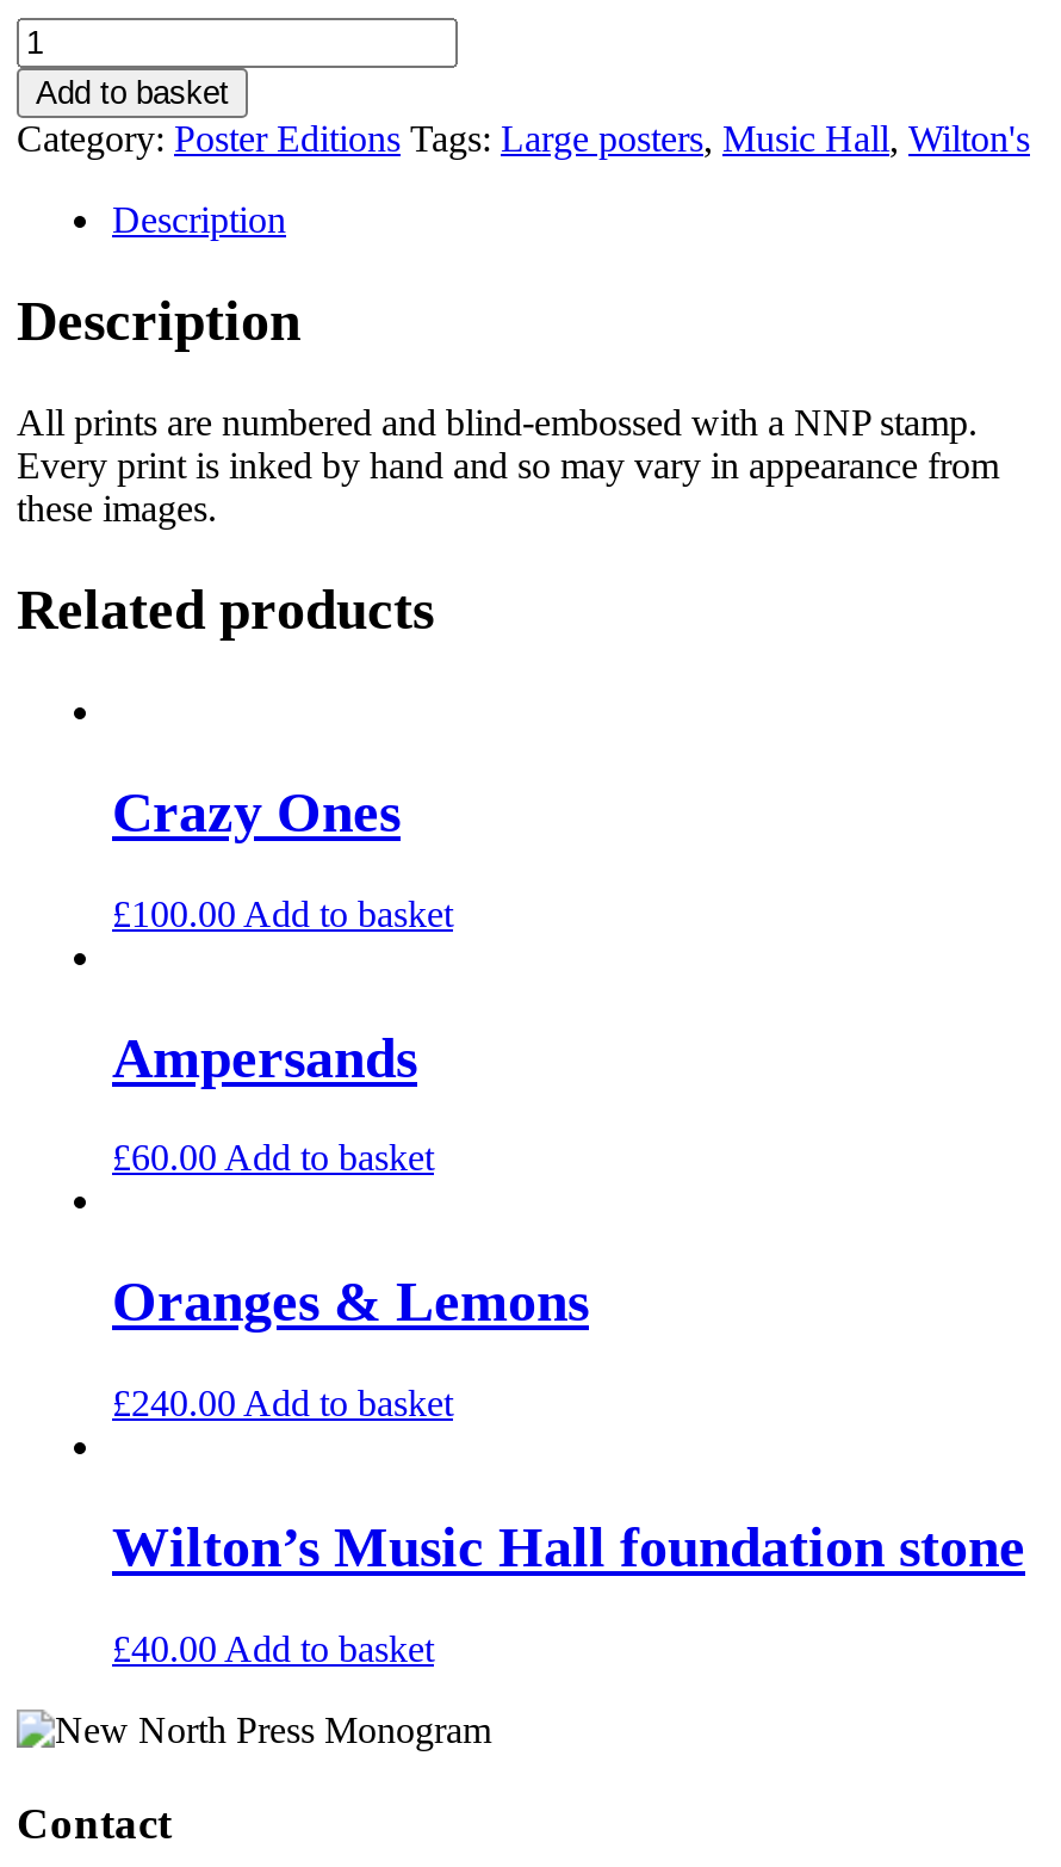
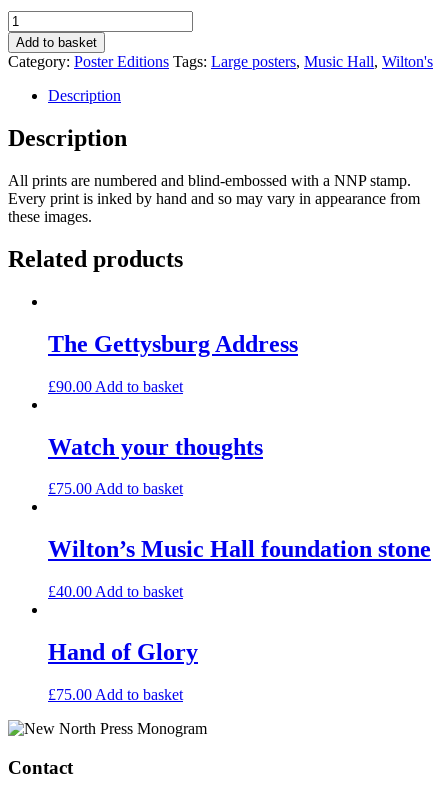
[112,781,589,1424] Crazy Ones | £100.00 Add to basket | Ampersands | £60.00 Add to basket | Oranges & Lemons | £240.00 Add to basket -> [48,331,298,497] The Gettysburg Address | £90.00 Add to basket | Watch your thoughts | £75.00 Add to basket
moved [112,1517,1025,1669] -> [48,536,431,600]: Wilton’s Music Hall foundation stone | £40.00 Add to basket
none -> [48,639,198,703] Hand of Glory | £75.00 Add to basket

